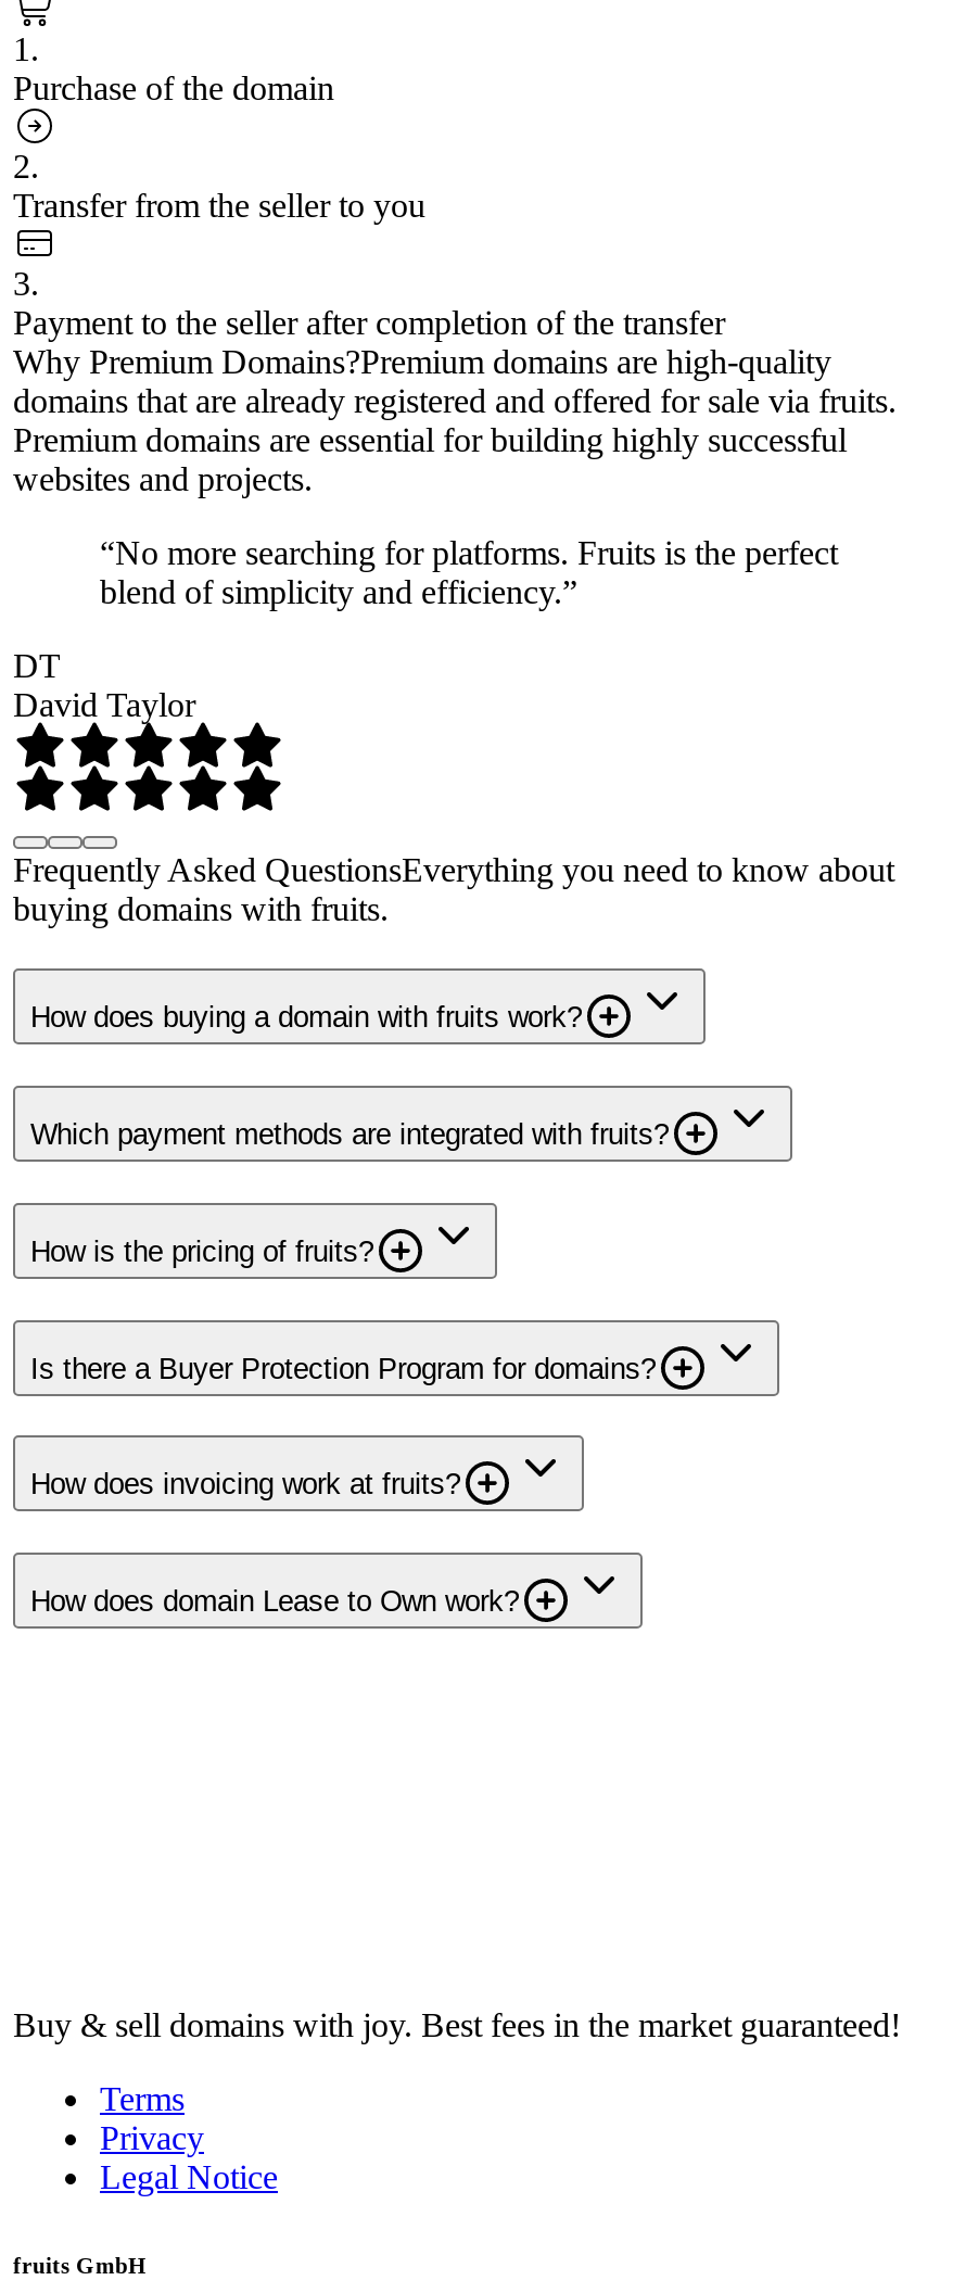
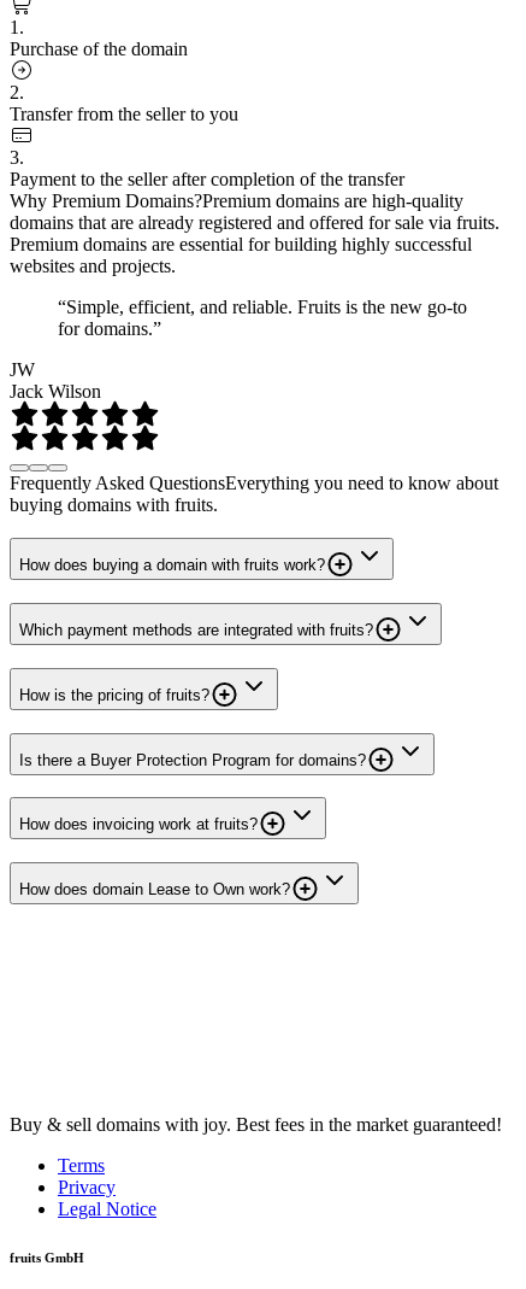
[100,533,838,609] “No more searching for platforms. Fruits is the perfect | blend of simplicity and efficiency.” -> [58,296,467,338] “Simple, efficient, and reliable. Fruits is the new go-to | for domains.”
[13,646,195,722] DT | David Taylor -> [10,359,101,401] JW | Jack Wilson

